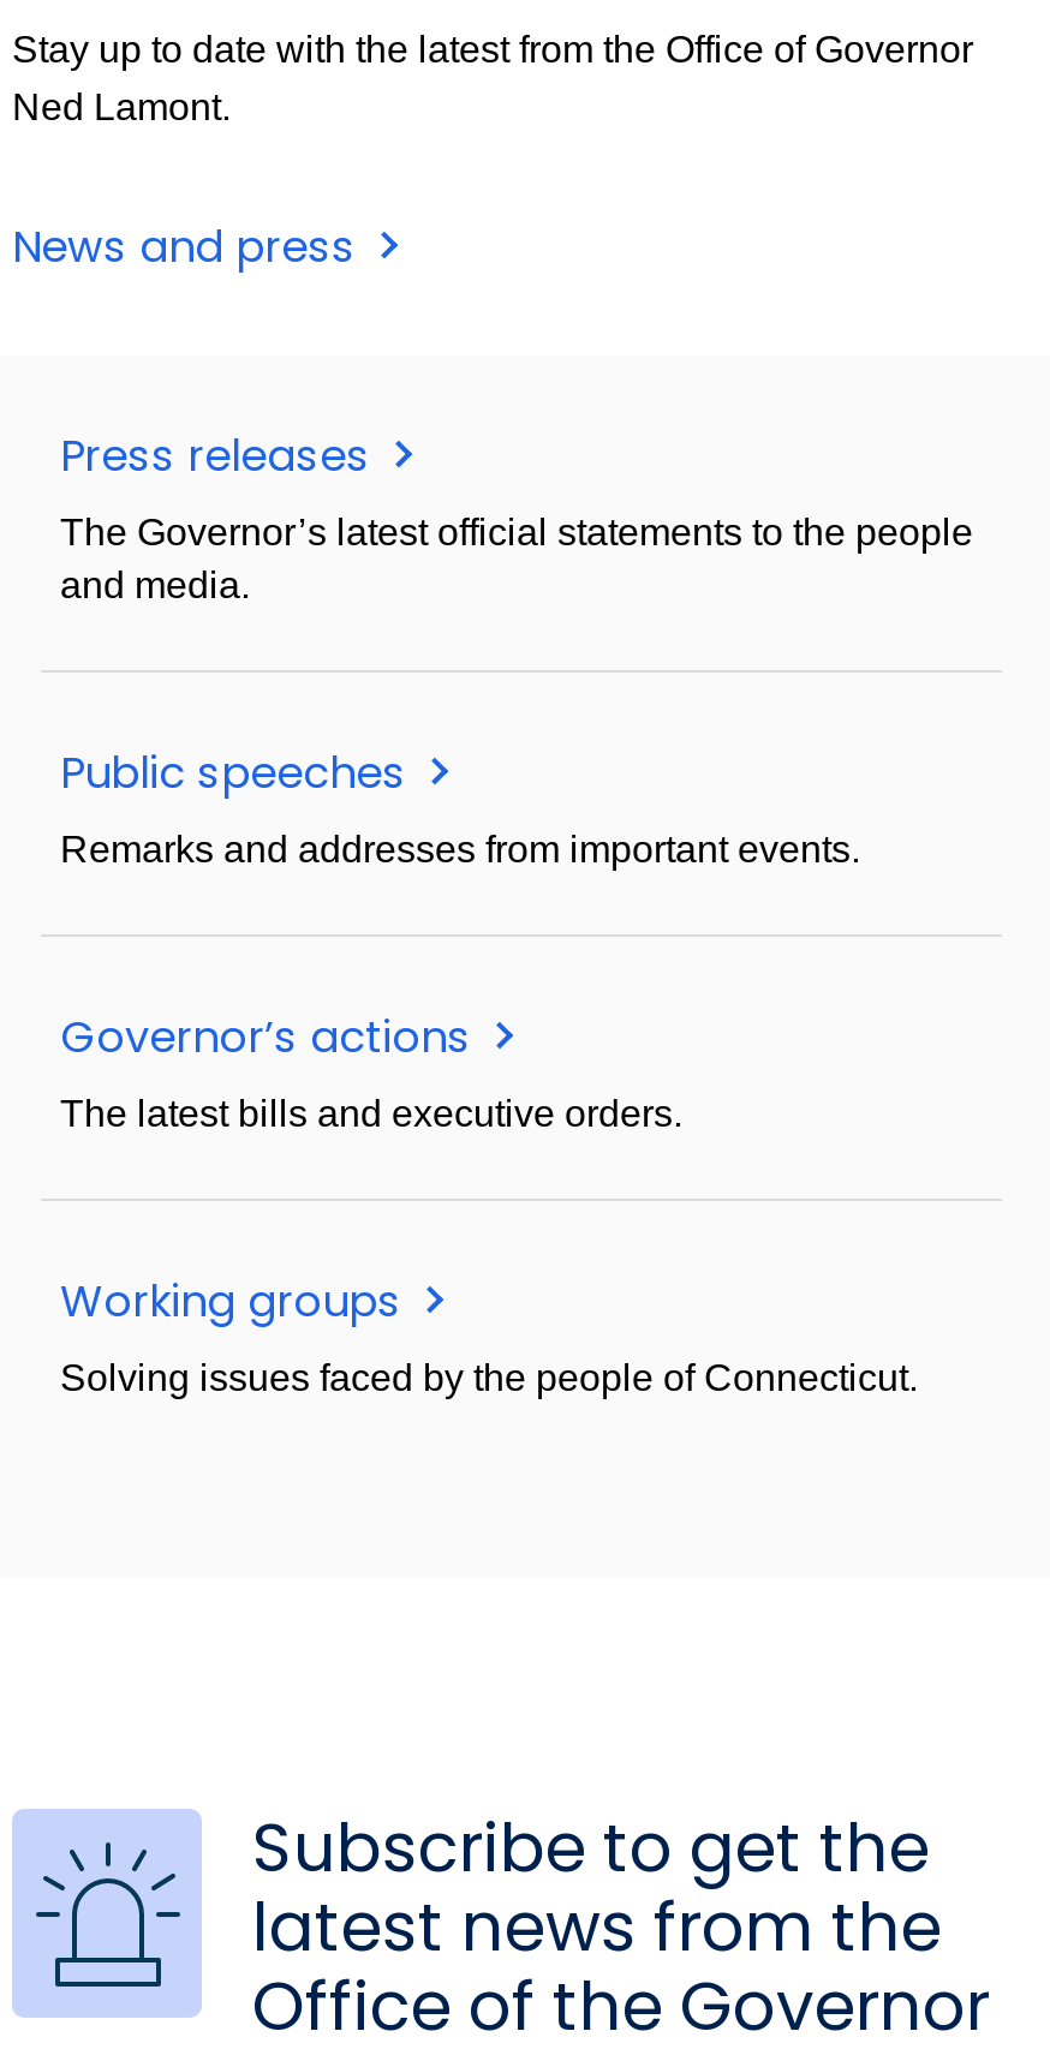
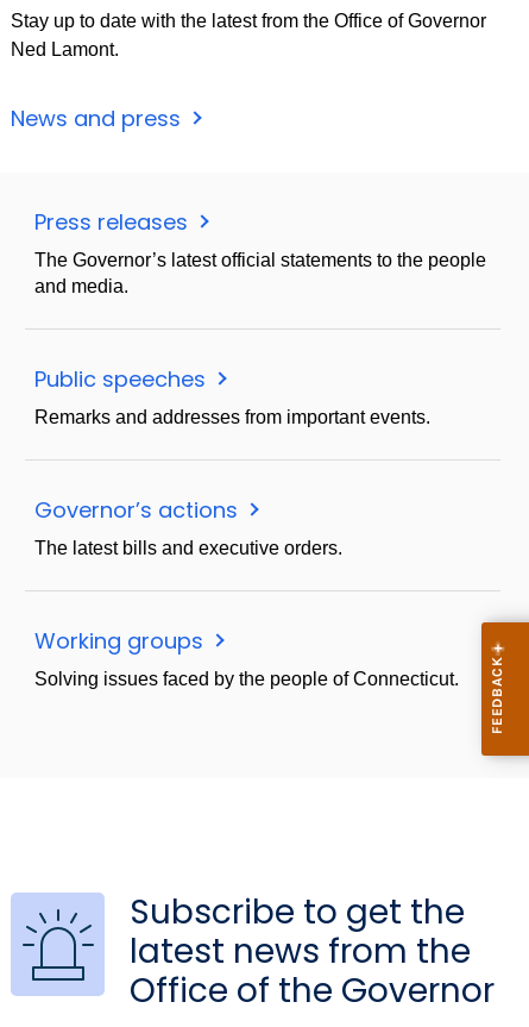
none -> [479,618,525,760] [image]

